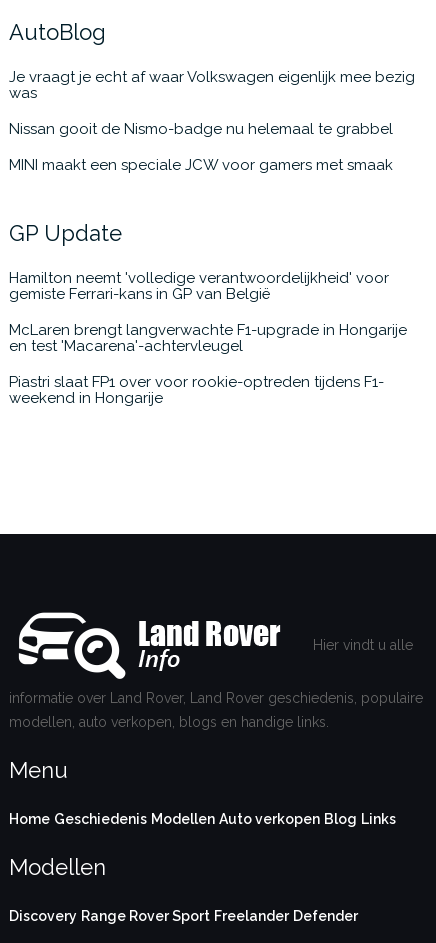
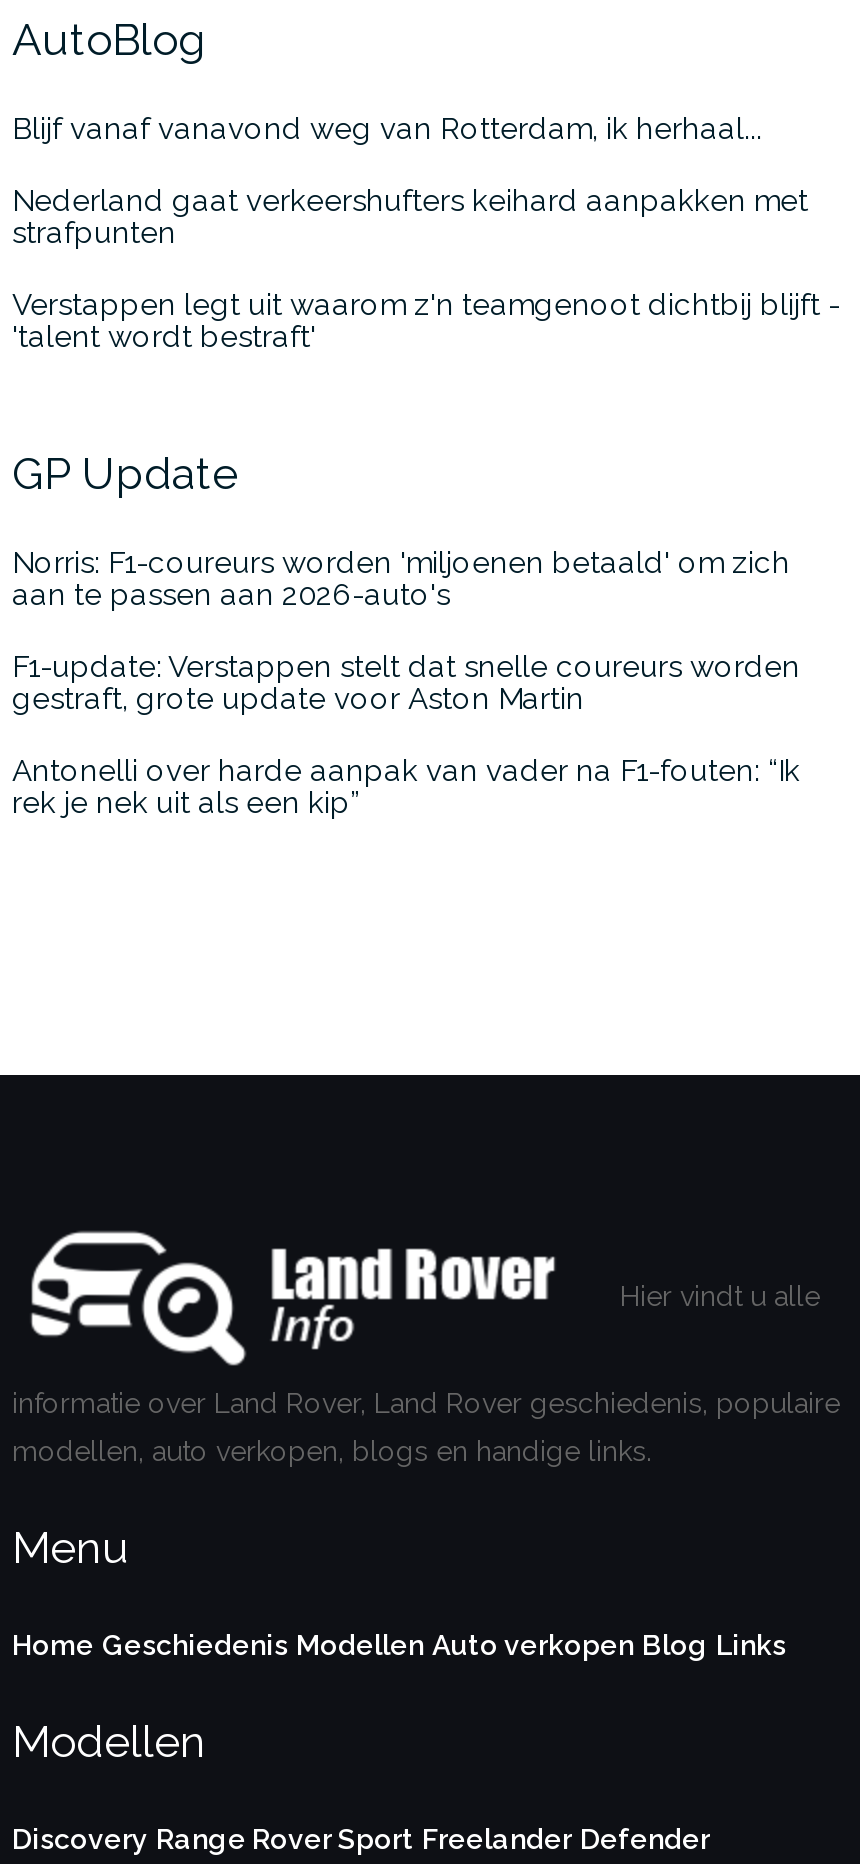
[9,68,415,102] Je vraagt je echt af waar Volkswagen eigenlijk mee bezig | was -> [12,111,762,147] Blijf vanaf vanavond weg van Rotterdam, ik herhaal...
[9,120,393,138] Nissan gooit de Nismo-badge nu helemaal te grabbel -> [12,183,808,251] Nederland gaat verkeershufters keihard aanpakken met | strafpunten
[9,156,393,174] MINI maakt een speciale JCW voor gamers met smaak -> [12,287,840,355] Verstappen legt uit waarom z'n teamgenoot dichtbij blijft - | 'talent wordt bestraft'
[9,269,389,303] Hamilton neemt 'volledige verantwoordelijkheid' voor | gemiste Ferrari-kans in GP van België -> [12,545,790,613] Norris: F1-coureurs worden 'miljoenen betaald' om zich | aan te passen aan 2026-auto's
[9,321,407,355] McLaren brengt langverwachte F1-upgrade in Hongarije | en test 'Macarena'-achtervleugel -> [12,649,800,717] F1-update: Verstappen stelt dat snelle coureurs worden | gestraft, grote update voor Aston Martin
[9,373,384,407] Piastri slaat FP1 over voor rookie-optreden tijdens F1- | weekend in Hongarije -> [12,753,800,821] Antonelli over harde aanpak van vader na F1-fouten: “Ik | rek je nek uit als een kip”

